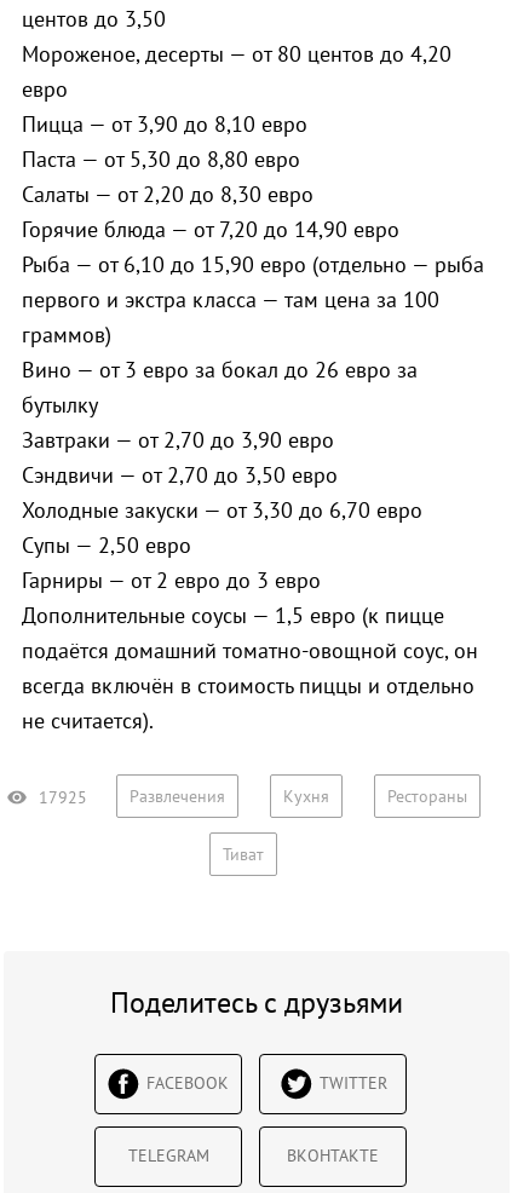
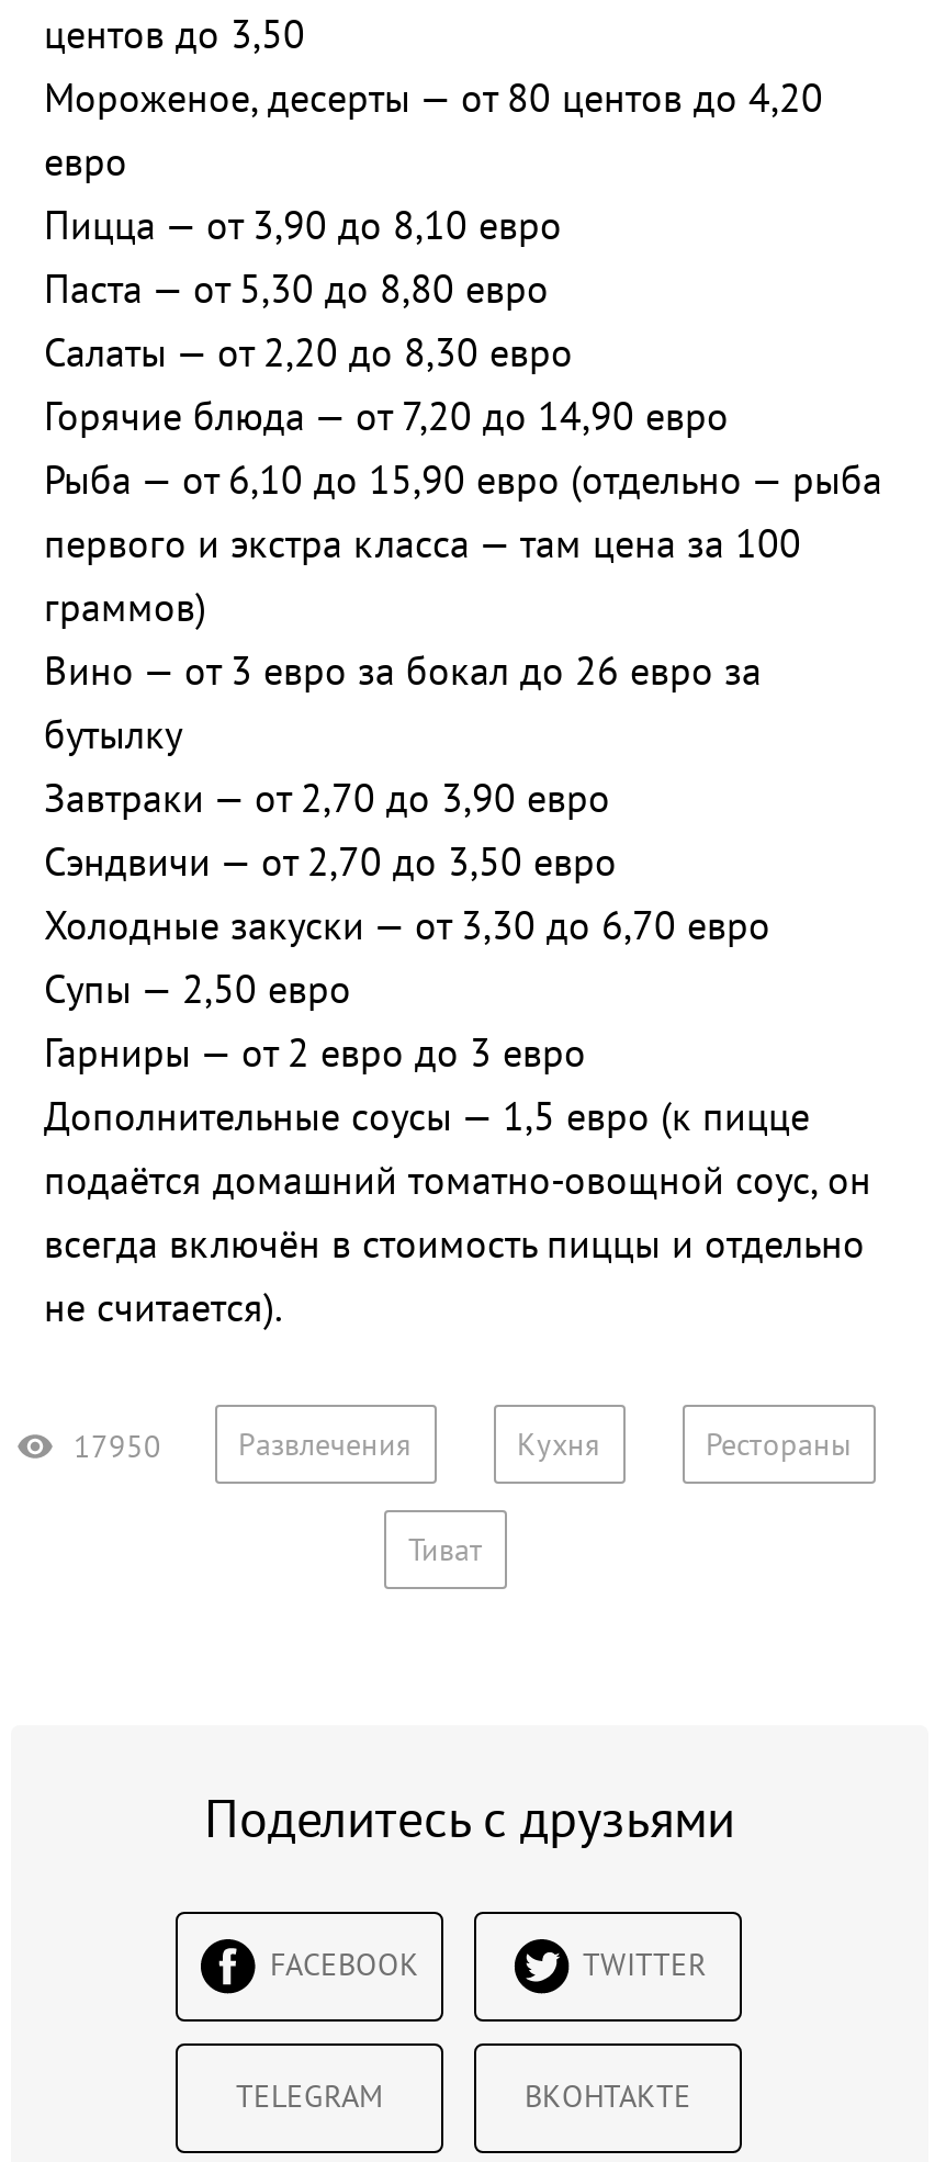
[38,785,225,808] 17925 Развлечения -> [74,1423,412,1465] 17950 Развлечения

